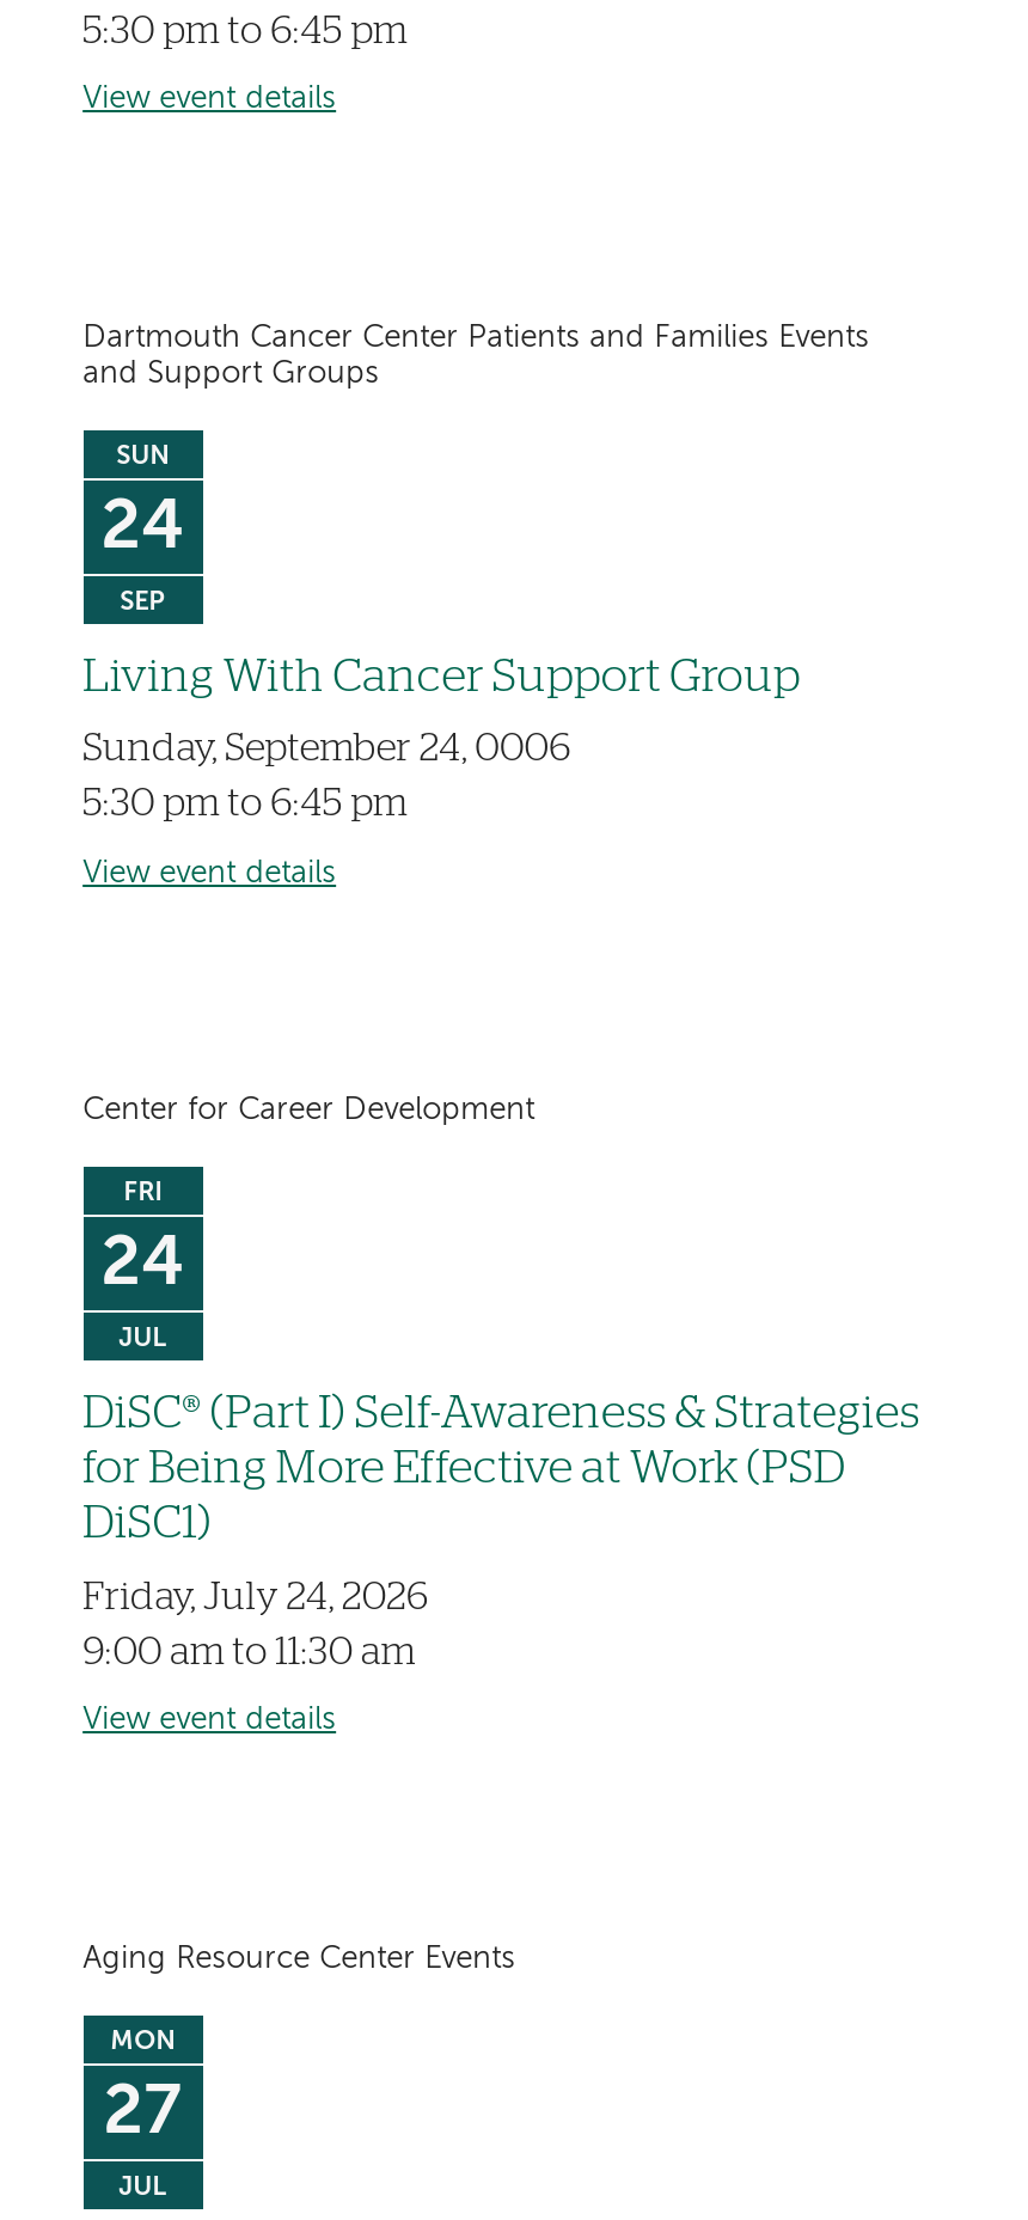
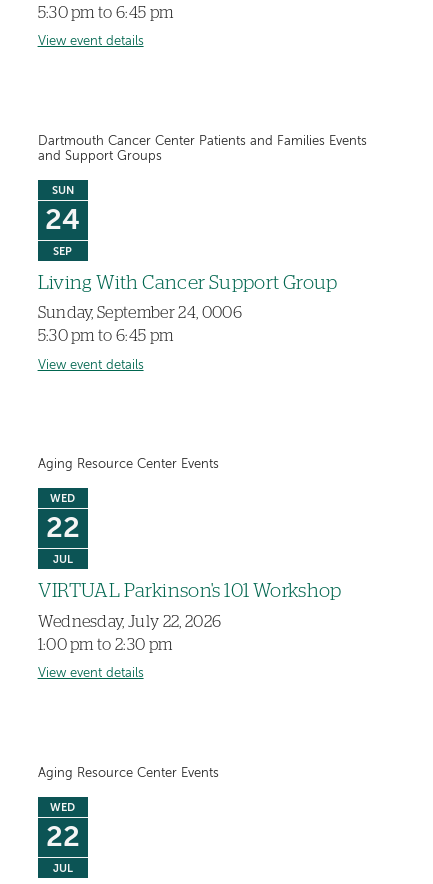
[83,1096,535,1127] Center for Career Development -> [38,458,219,471] Aging Resource Center Events
[101,1179,184,1301] FRI | 24 -> [46,493,80,544] WED | 22
[83,1392,920,1548] DiSC® (Part I) Self-Awareness & Strategies | for Being More Effective at Work (PSD | DiSC1) -> [38,582,342,601] VIRTUAL Parkinson's 101 Workshop
[83,1578,429,1671] Friday, July 24, 2026 | 9:00 am to 11:30 am -> [38,614,221,653] Wednesday, July 22, 2026 | 1:00 pm to 2:30 pm
[103,2027,182,2149] MON | 27 -> [46,802,80,853] WED | 22

